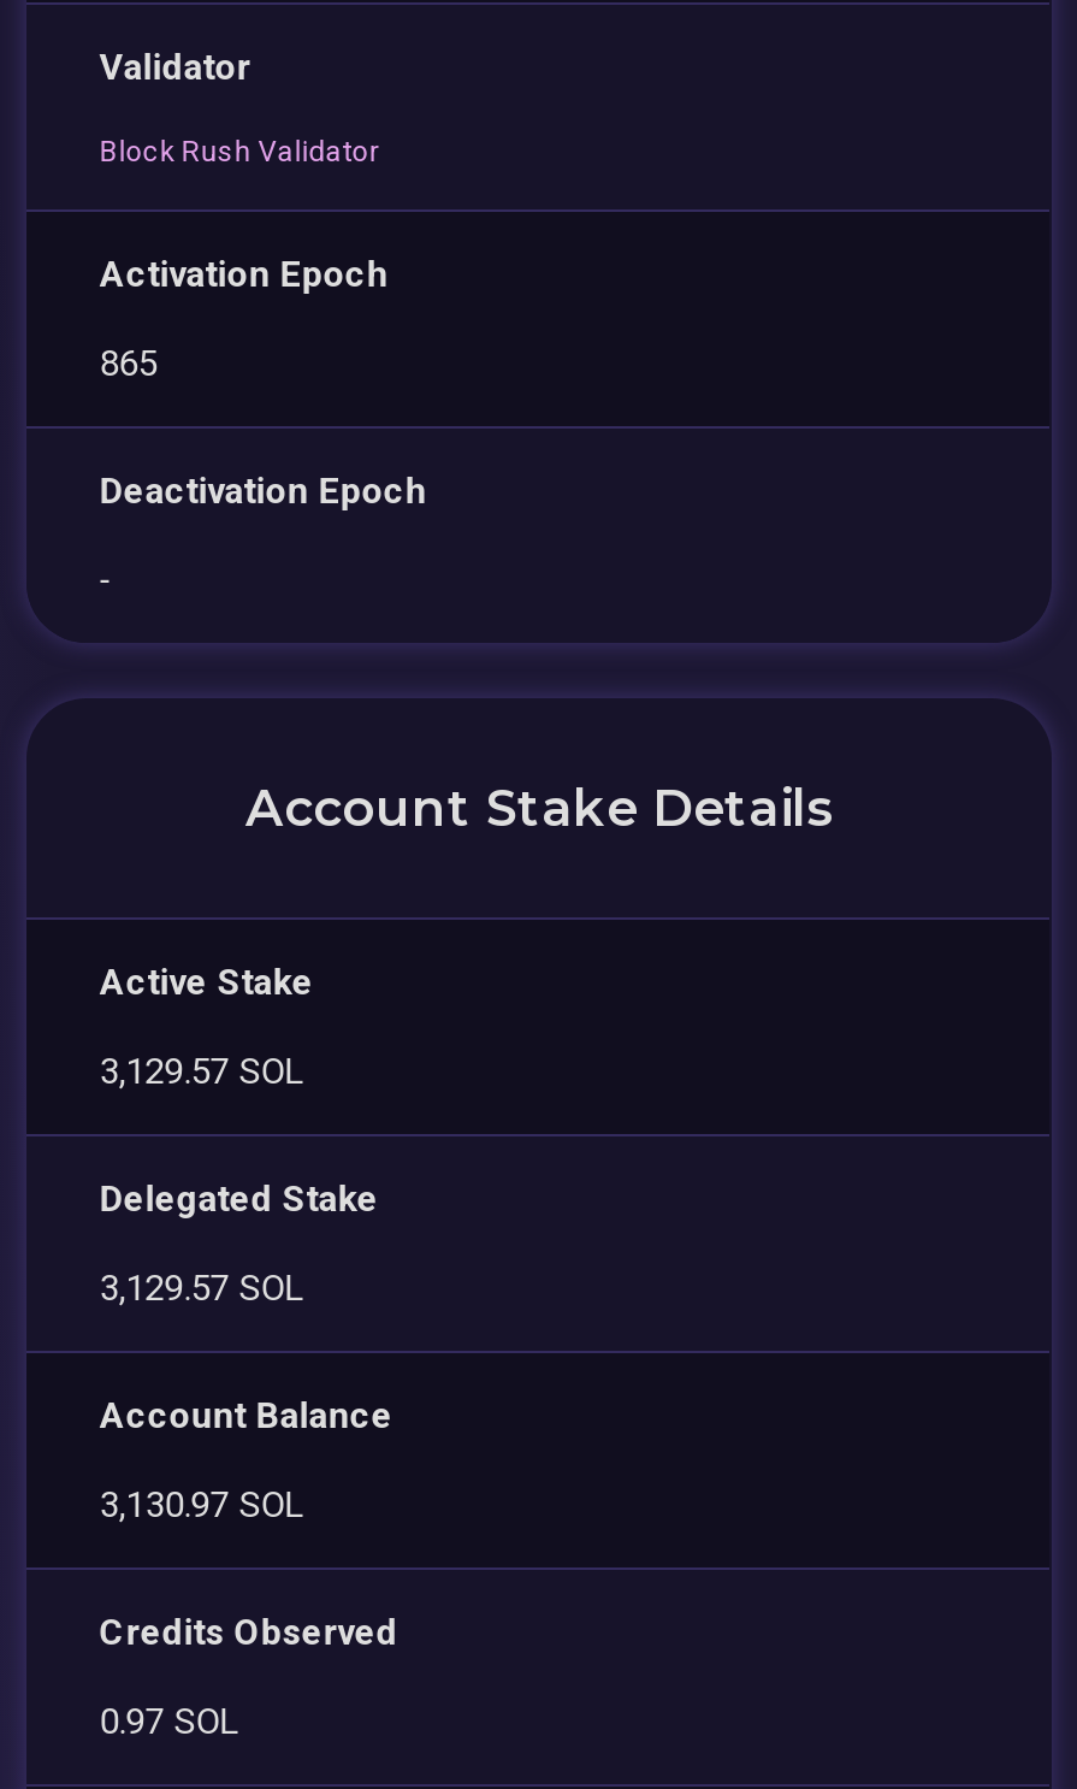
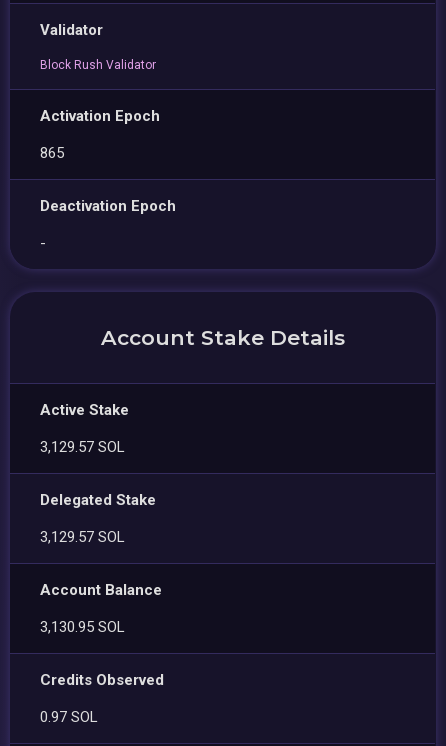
[99,1482,304,1525] 3,130.97 SOL -> [40,617,125,635] 3,130.95 SOL

